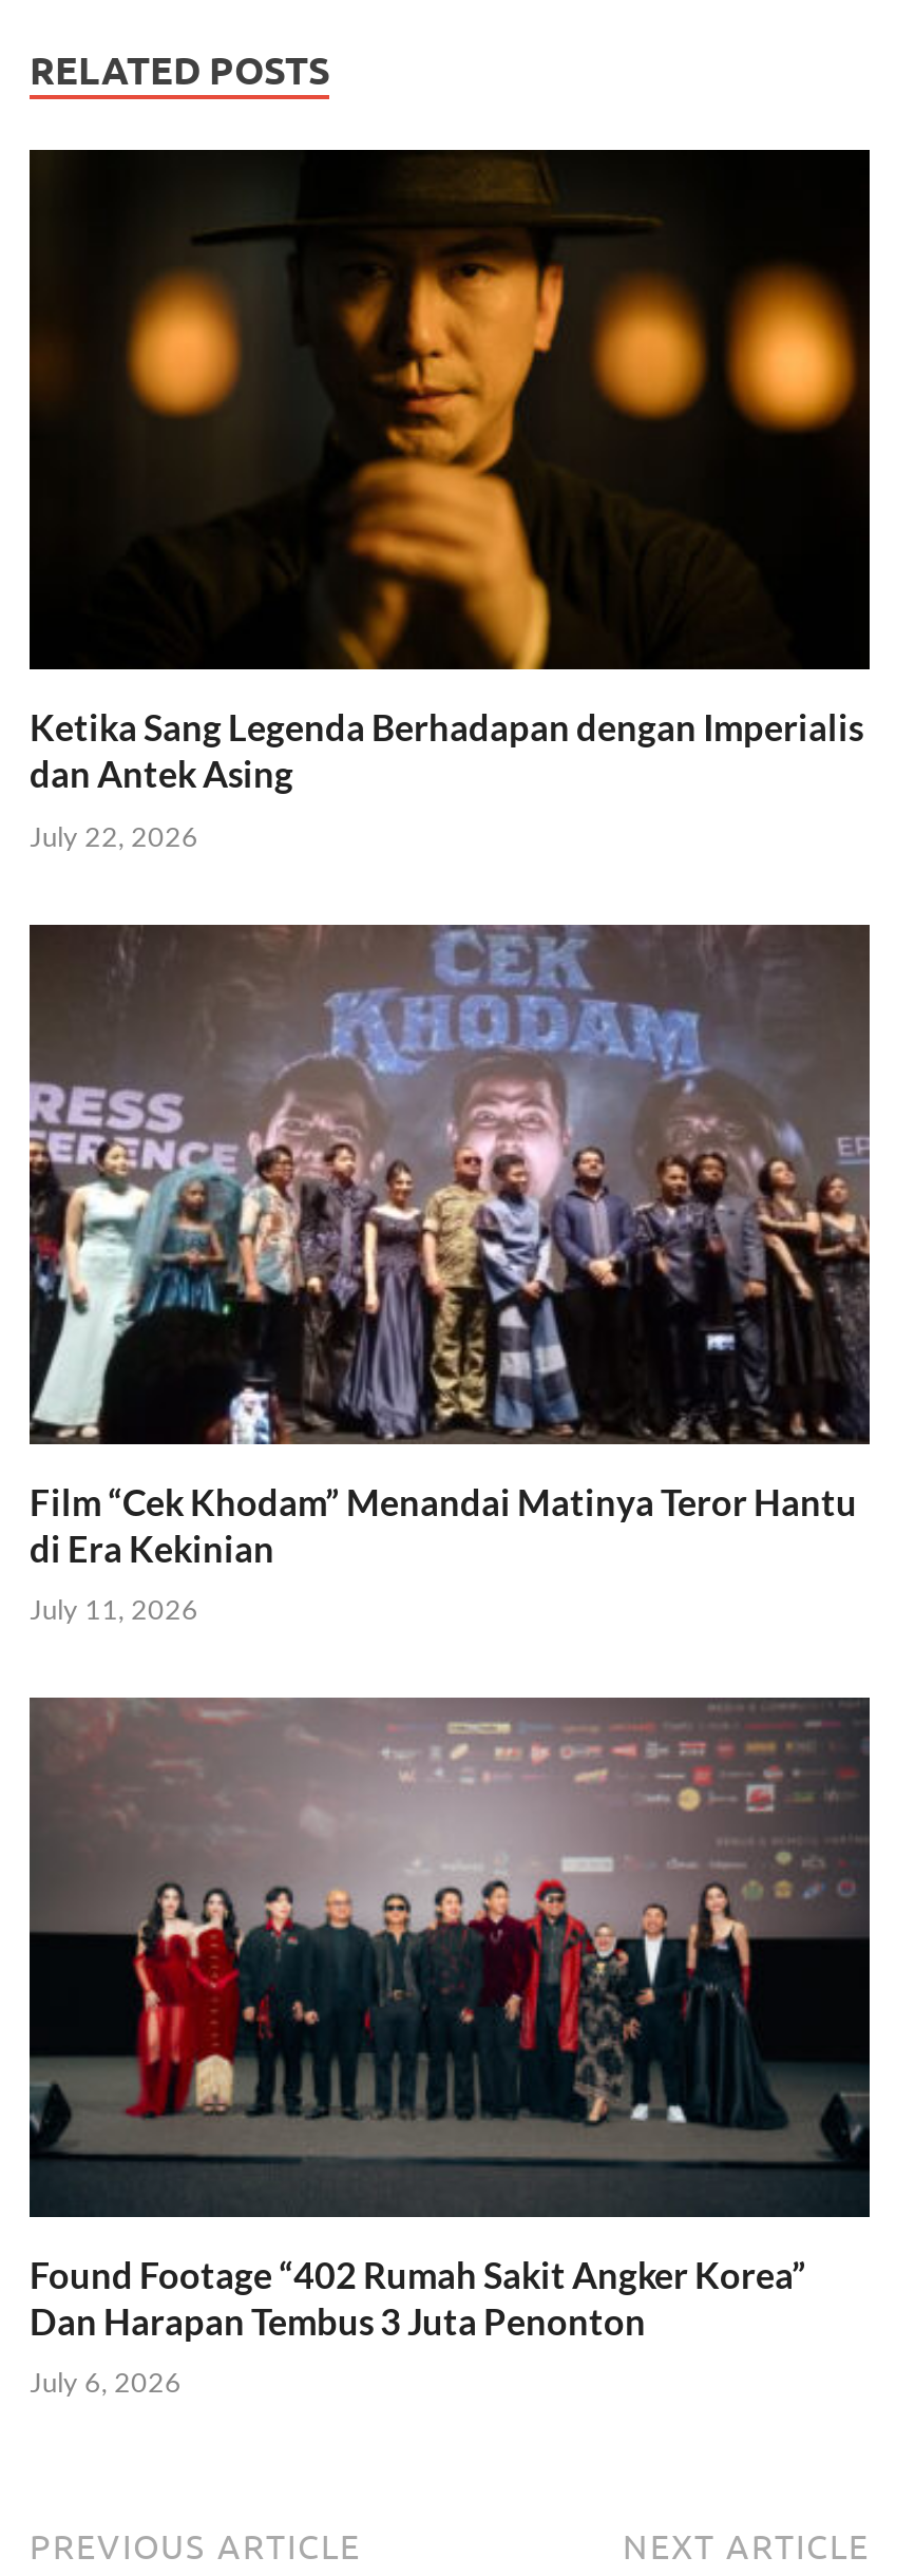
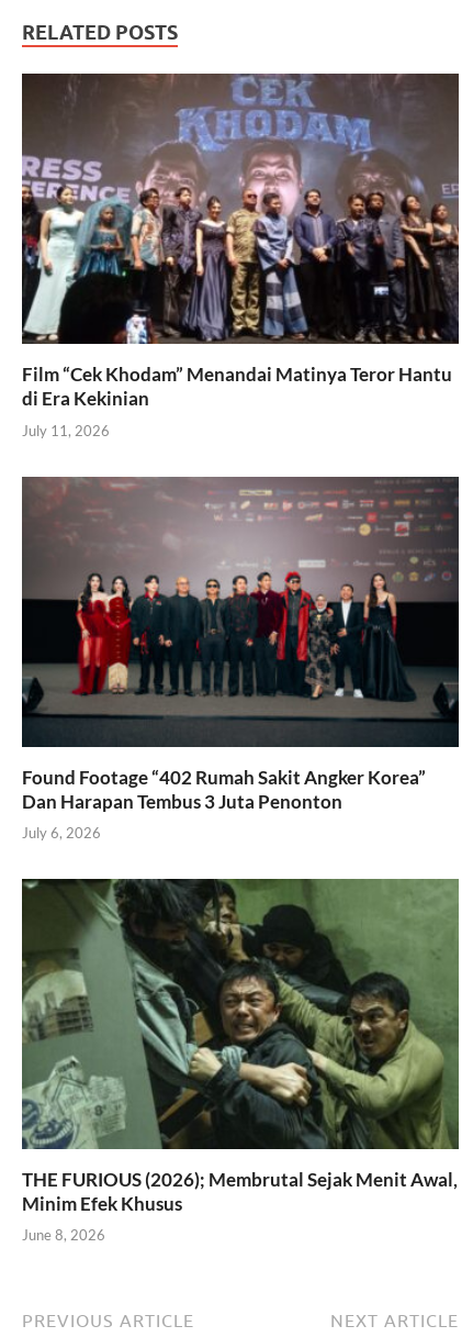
[27,148,872,852] [image] | Ketika Sang Legenda Berhadapan dengan Imperialis | dan Antek Asing | July 22, 2026 -> none
moved [25,921,874,2400] -> [20,73,461,842]: [image] | Film “Cek Khodam” Menandai Matinya Teror Hantu | di Era Kekinian | July 11, 2026 | Found Footage “402 Rumah Sakit Angker Korea” | Dan Harapan Tembus 3 Juta Penonton | July 6, 2026
none -> [21,878,460,1244] [image] | THE FURIOUS (2026); Membrutal Sejak Menit Awal, | Minim Efek Khusus | June 8, 2026

